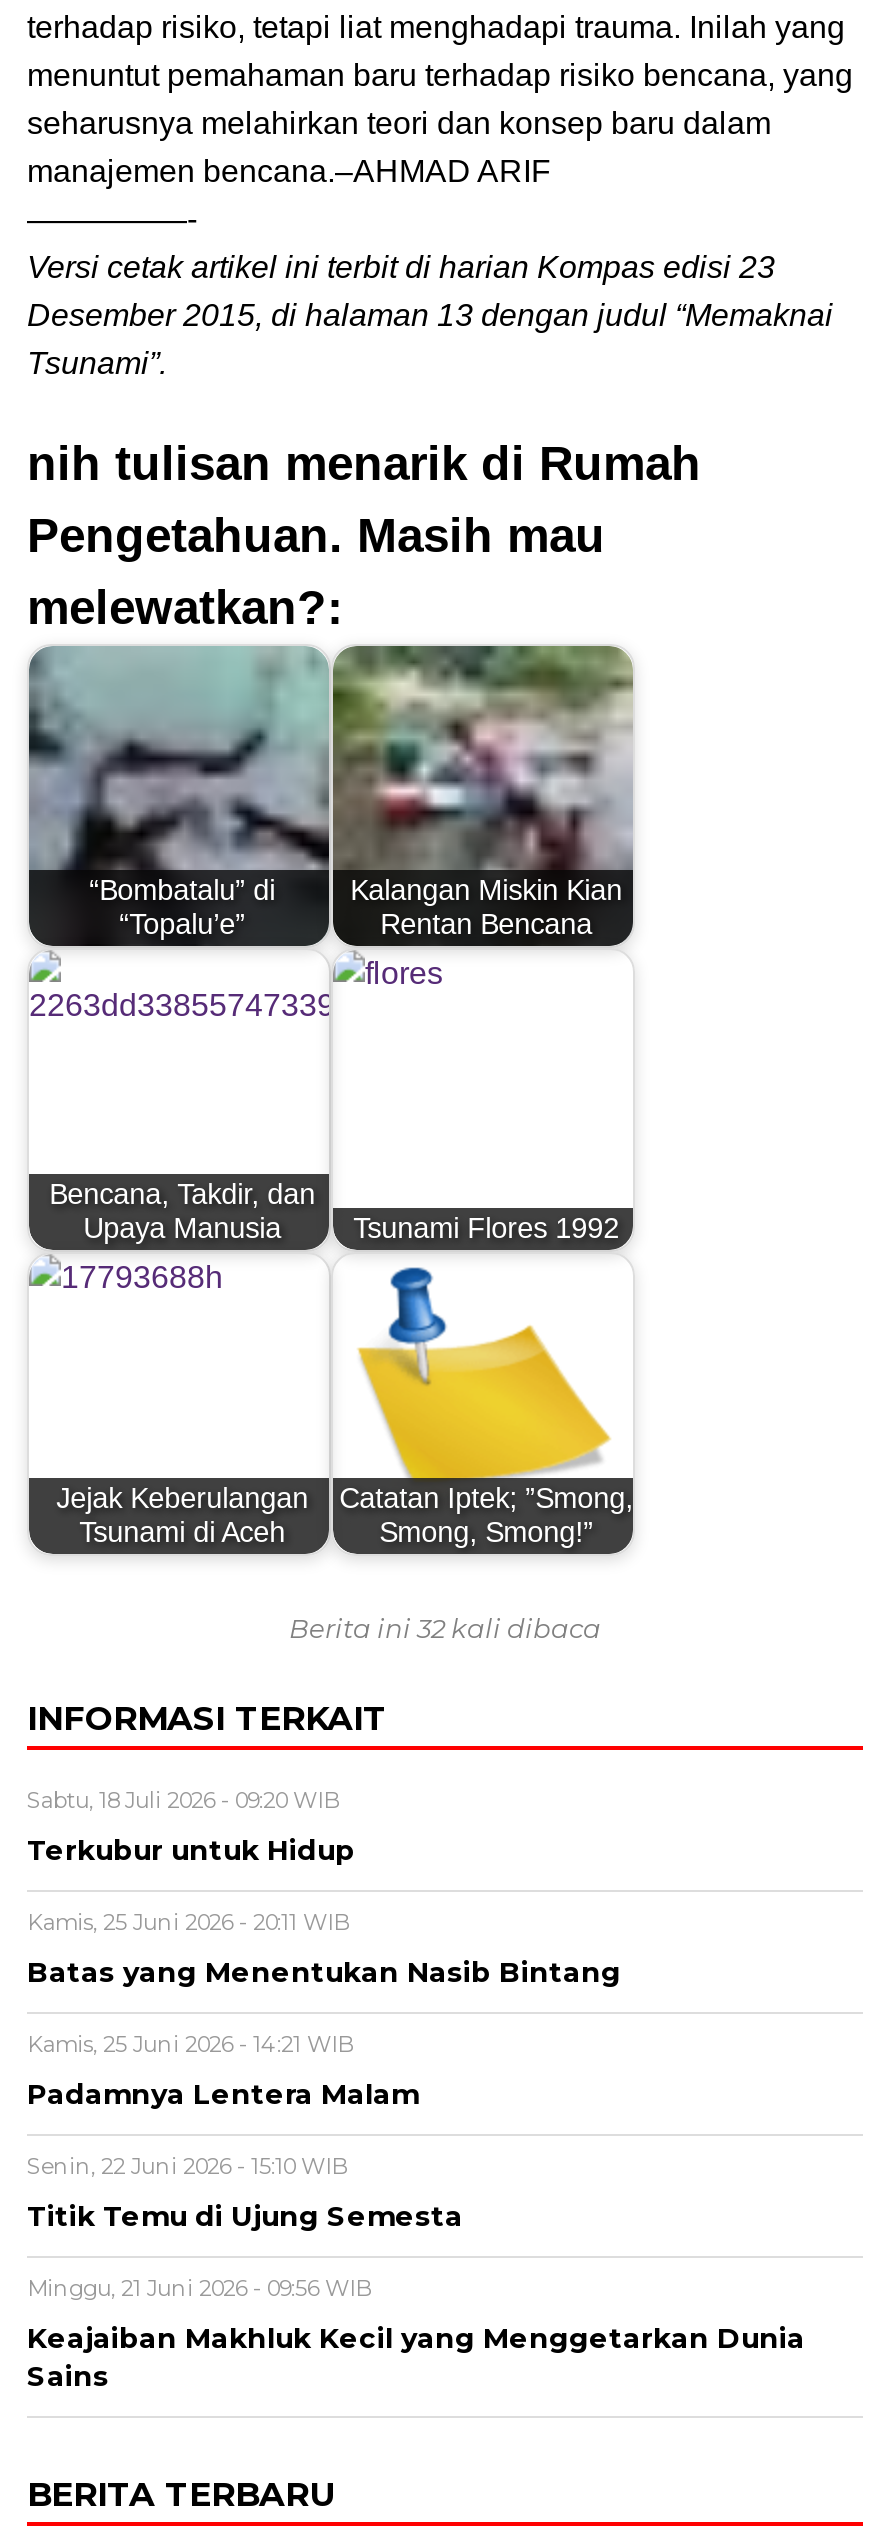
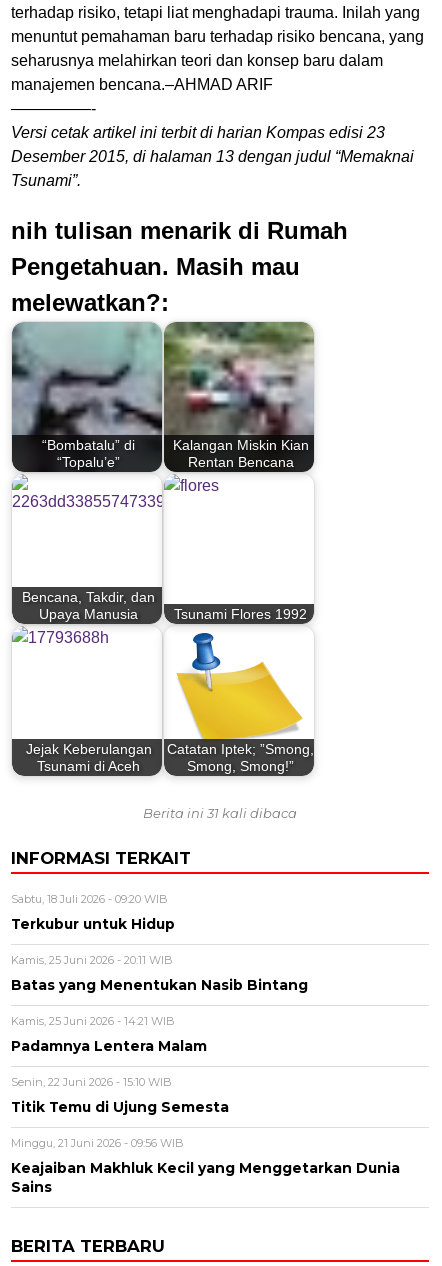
[289,1611,601,1643] Berita ini 32 kali dibaca -> [143,805,297,821] Berita ini 31 kali dibaca

